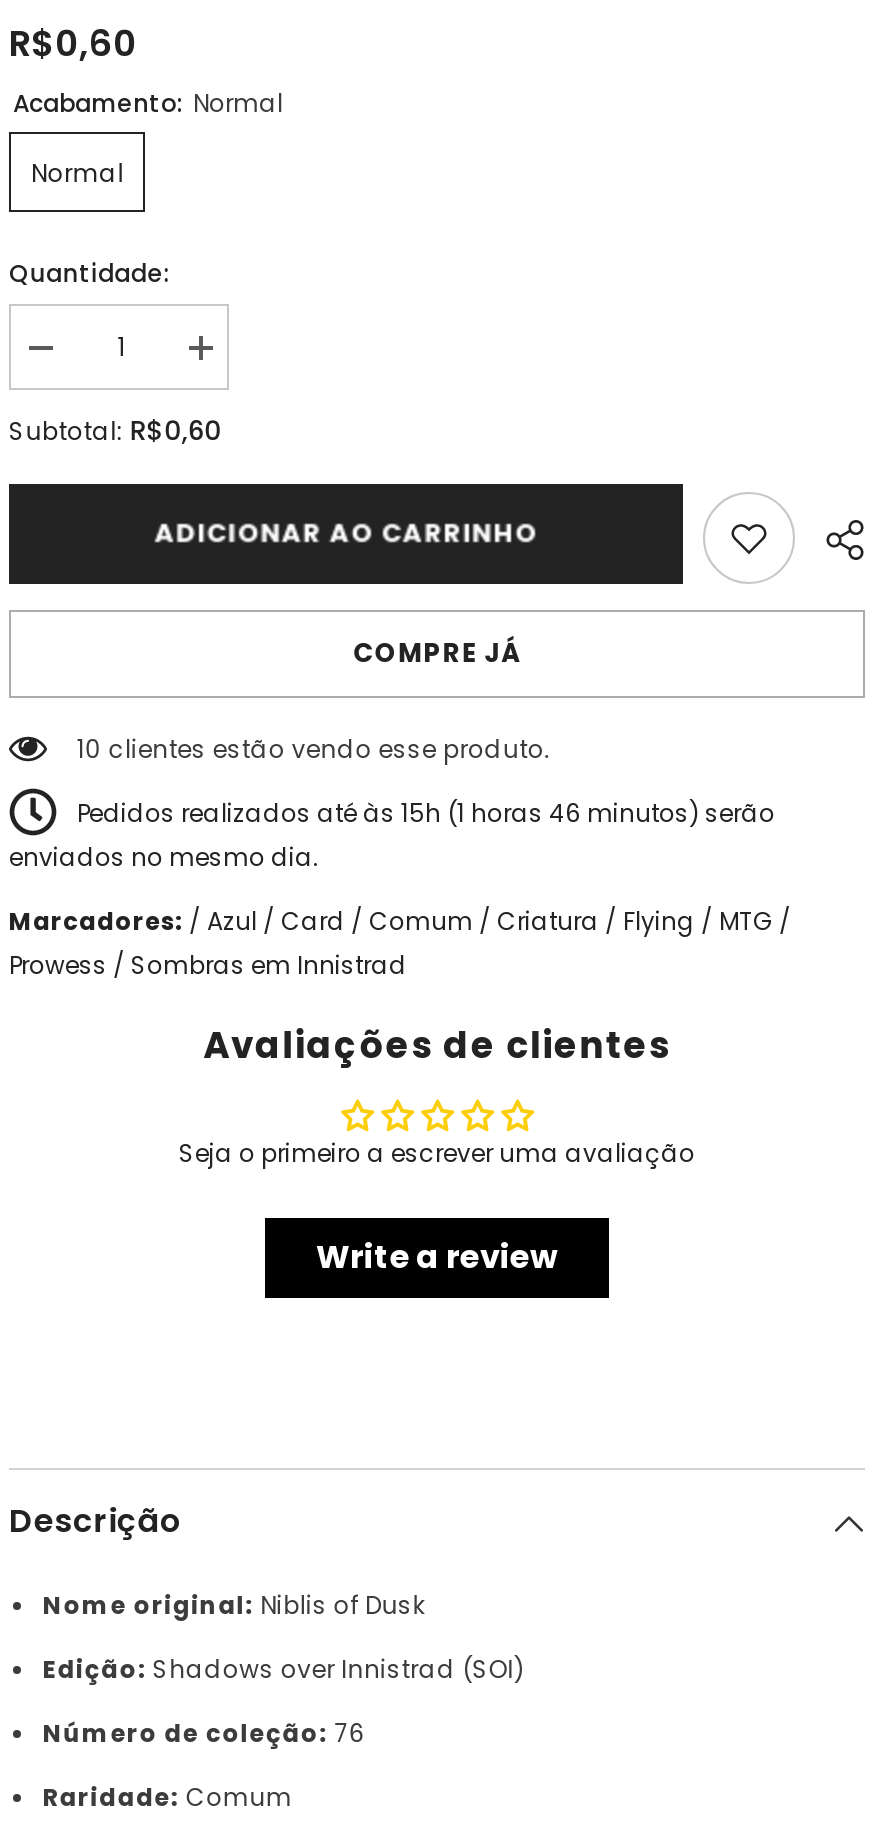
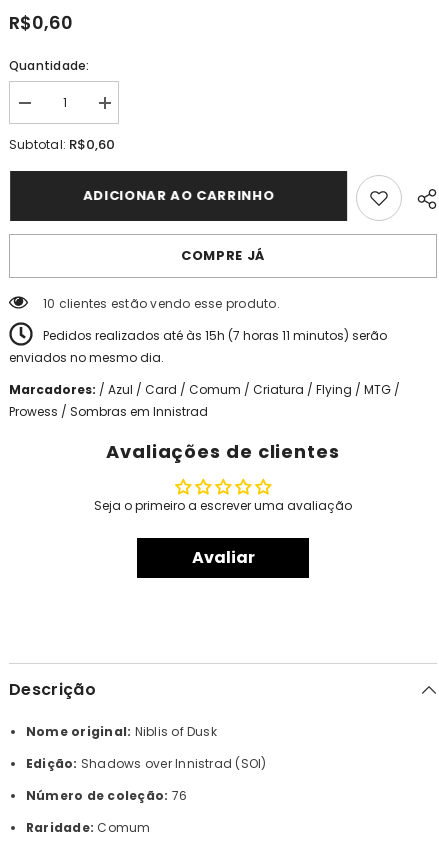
[13,87,283,191] Acabamento: Normal | Normal -> none
[77,797,775,831] Pedidos realizados até às 15h (1 horas 46 minutos) serão -> [43,327,387,344] Pedidos realizados até às 15h (7 horas 11 minutos) serão
[316,1235,558,1281] Write a review -> [191,546,254,569] Avaliar

